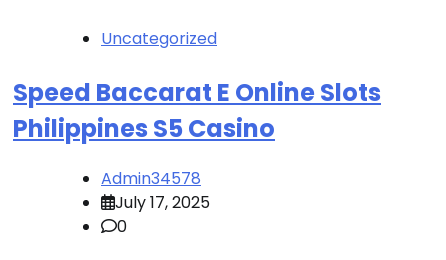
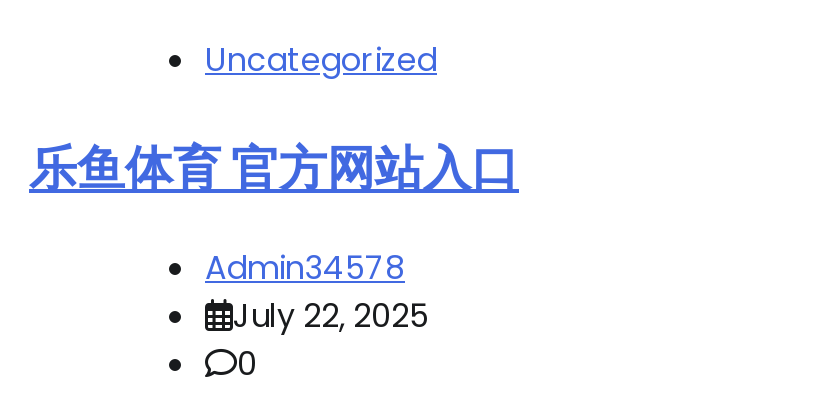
[13,76,381,145] Speed Baccarat E Online Slots | Philippines S5 Casino -> [29,134,519,200] 乐鱼体育 官方网站入口
[115,190,210,213] July 17, 2025 -> [233,292,429,338] July 22, 2025

